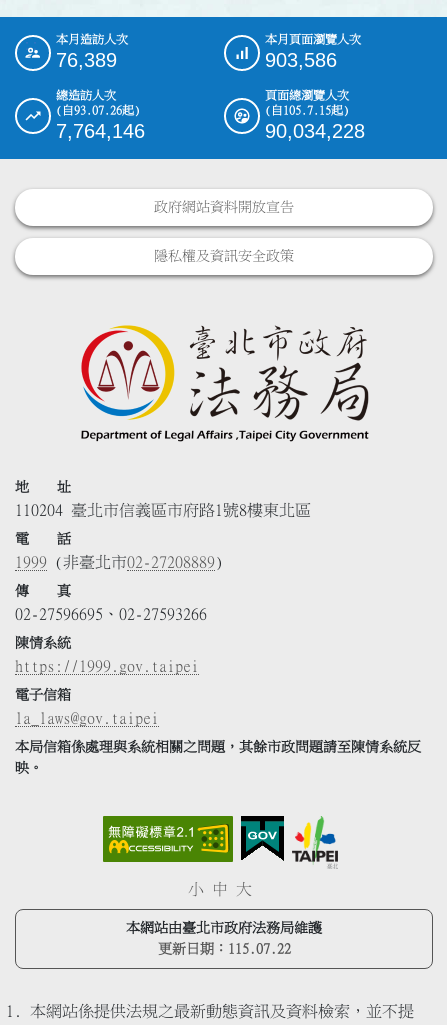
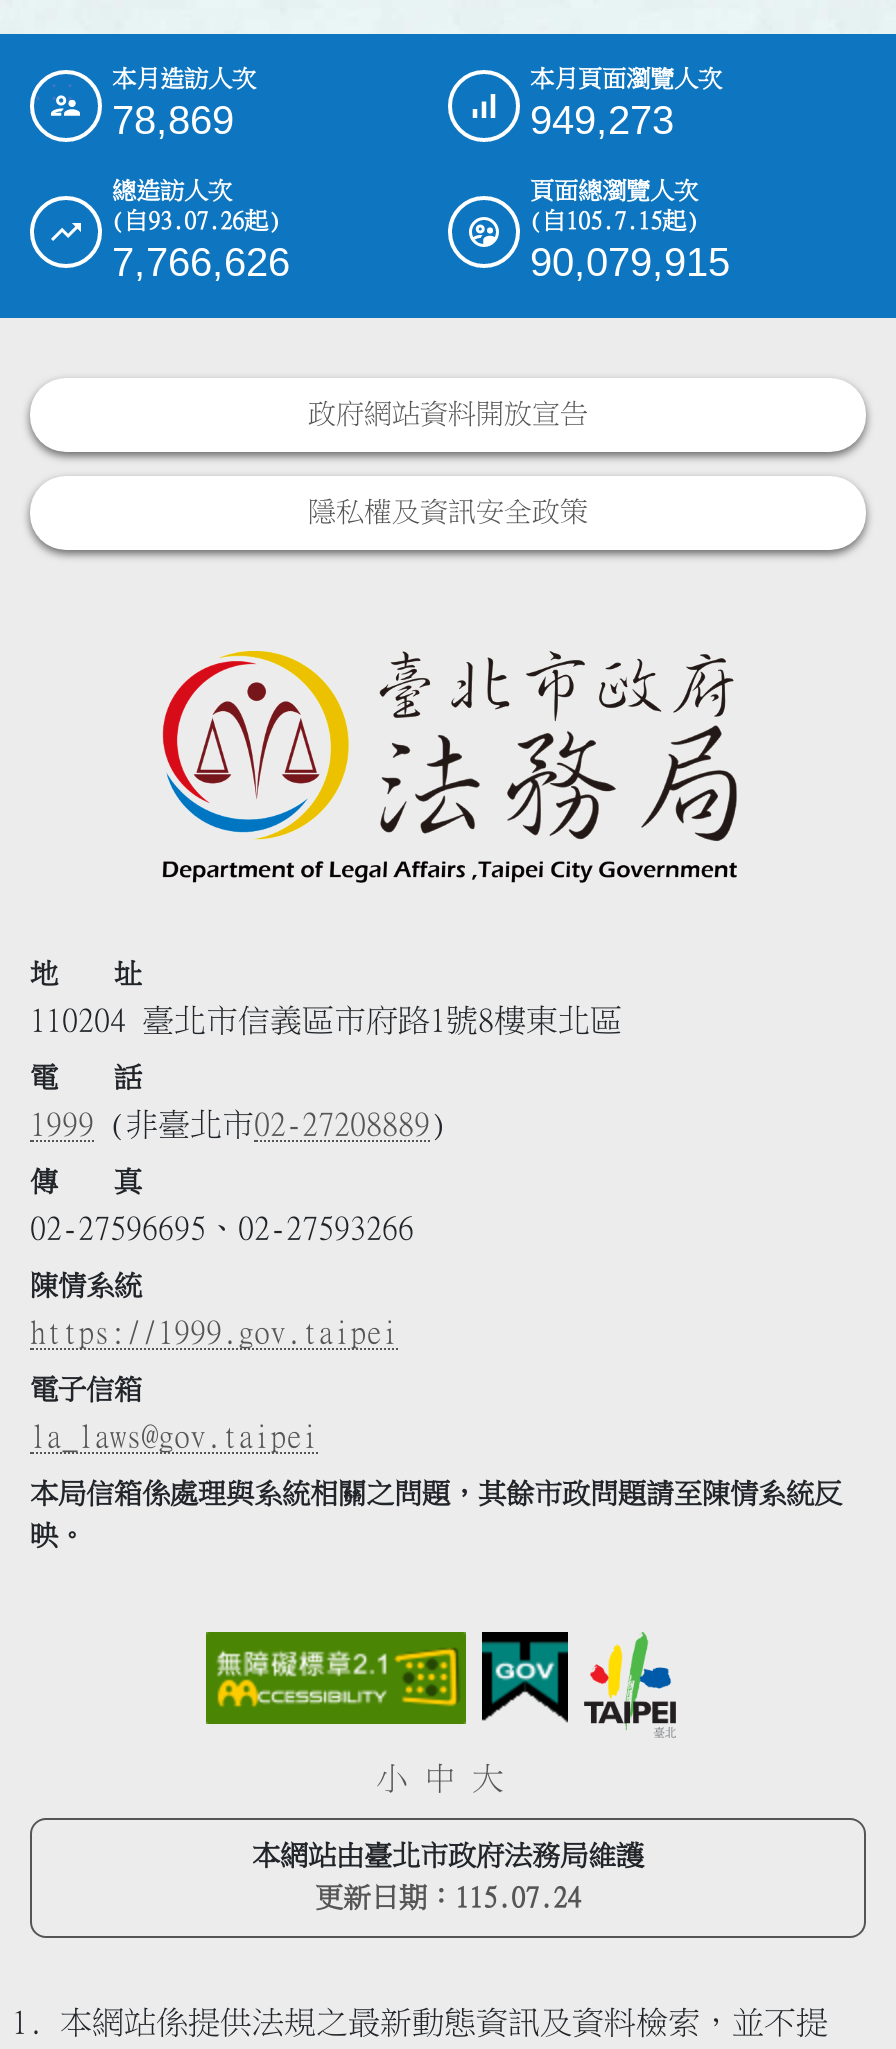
[56,49,117,71] 76,389 -> [112,99,234,143] 78,869
[265,49,337,71] 903,586 -> [530,99,674,143] 949,273
[56,120,145,142] 7,764,146 -> [112,241,290,285] 7,766,626
[265,120,365,142] 90,034,228 -> [530,241,730,285] 90,079,915
[157,941,290,955] 更新日期：115.07.22 -> [315,1883,581,1911] 更新日期：115.07.24

